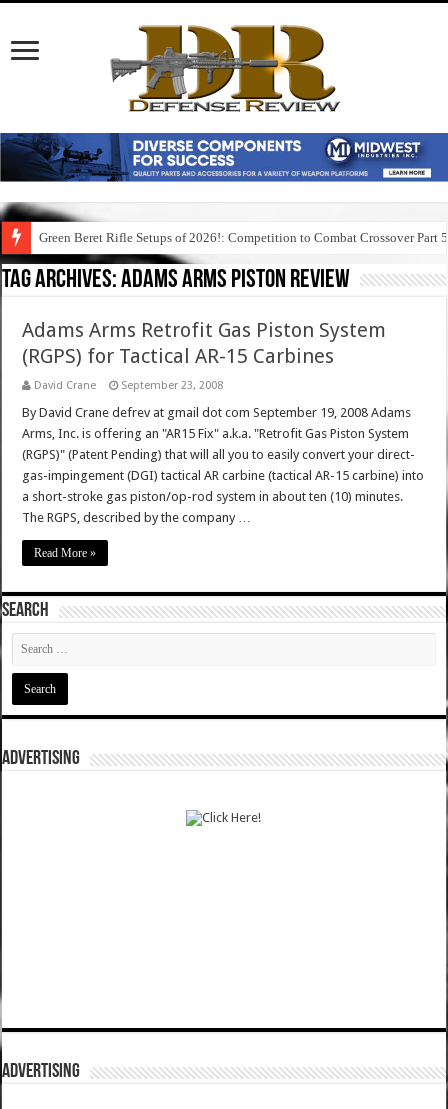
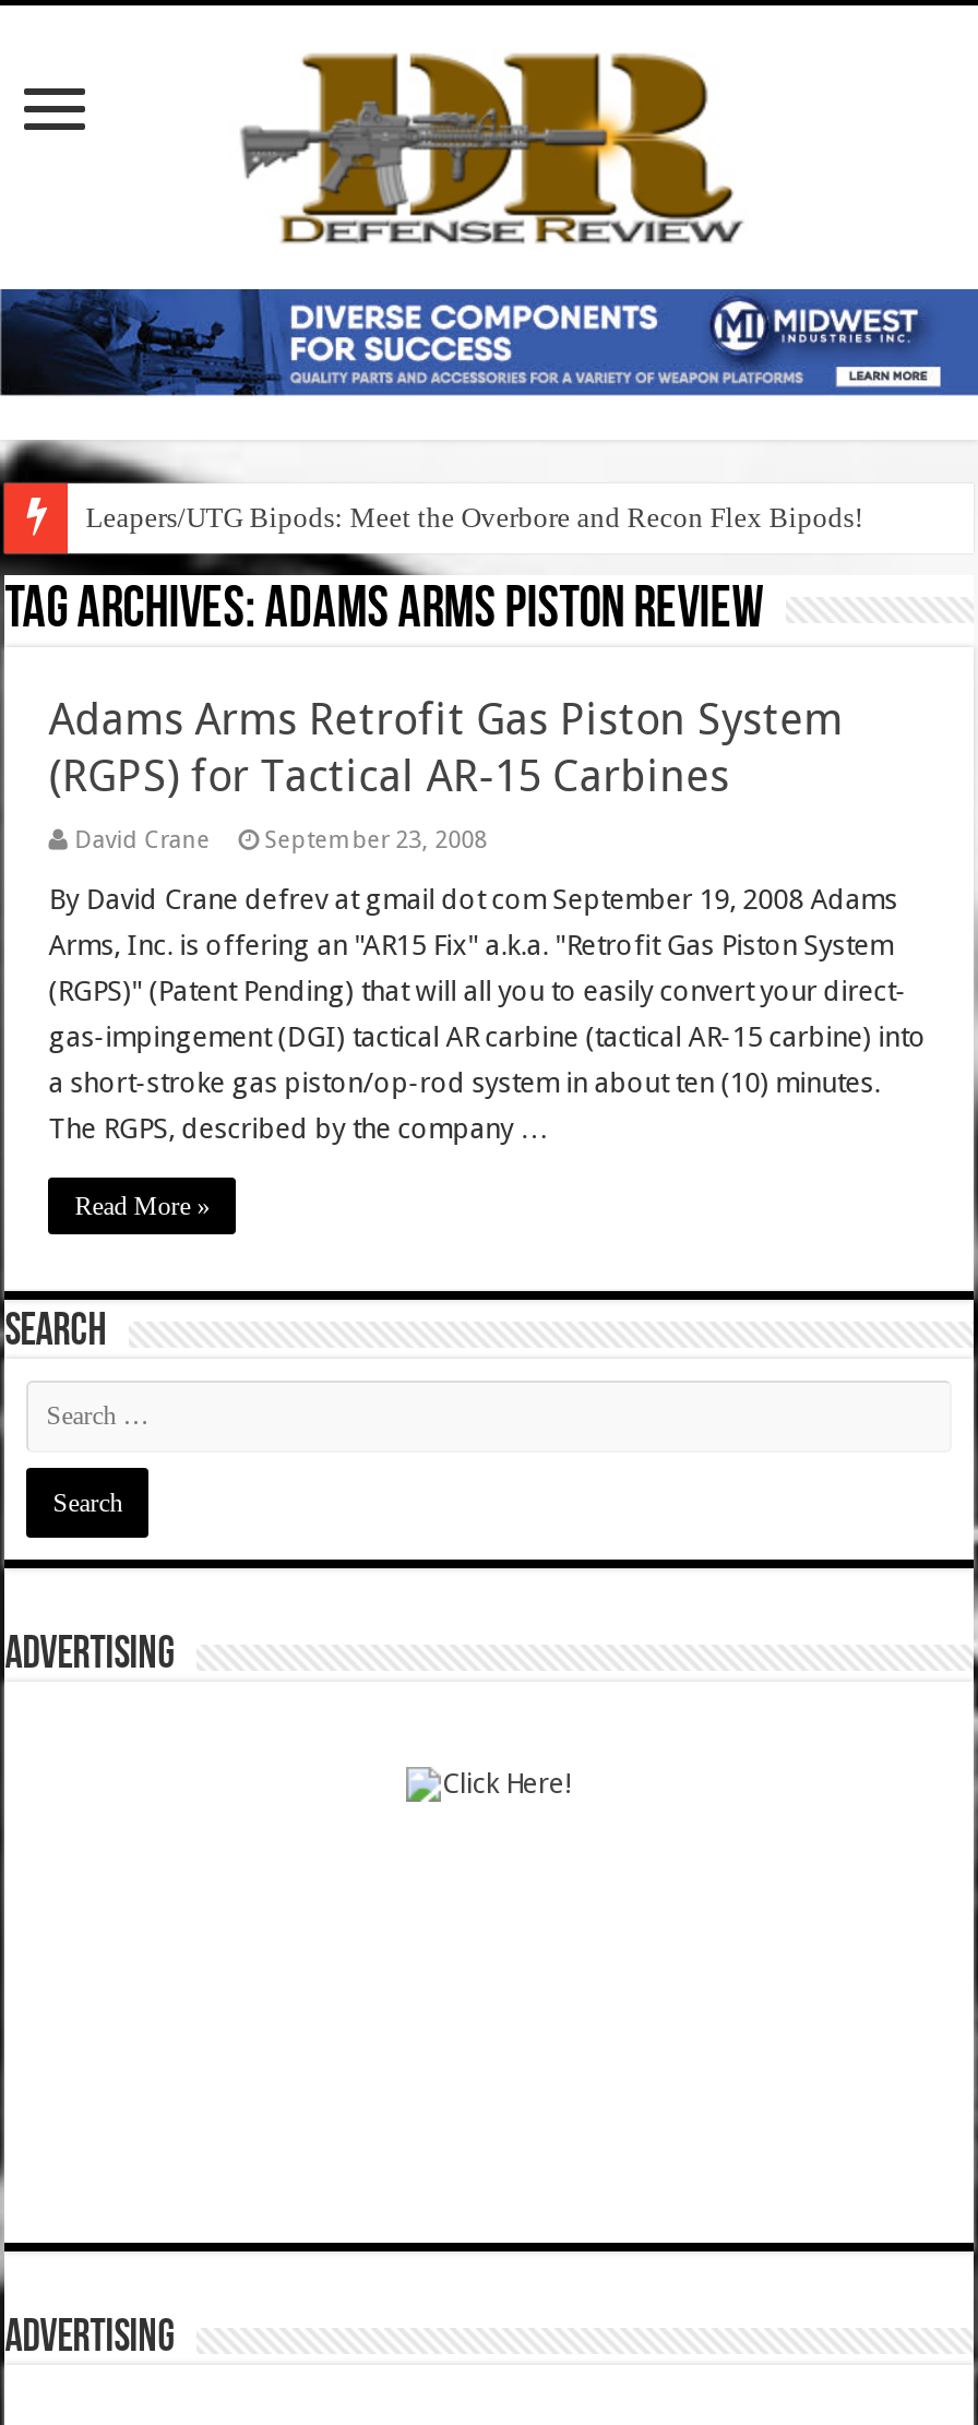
[39,230,448,245] Green Beret Rifle Setups of 2026!: Competition to Combat Crossover Part 5 -> [86,501,863,534] Leapers/UTG Bipods: Meet the Overbore and Recon Flex Bipods!

